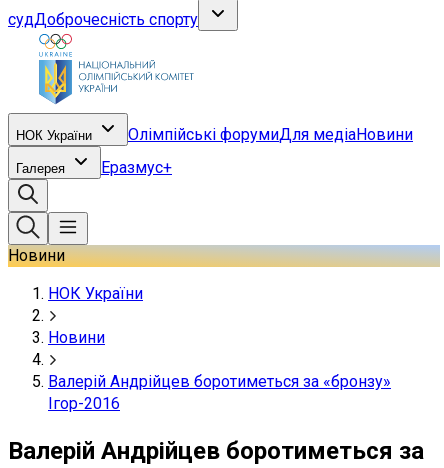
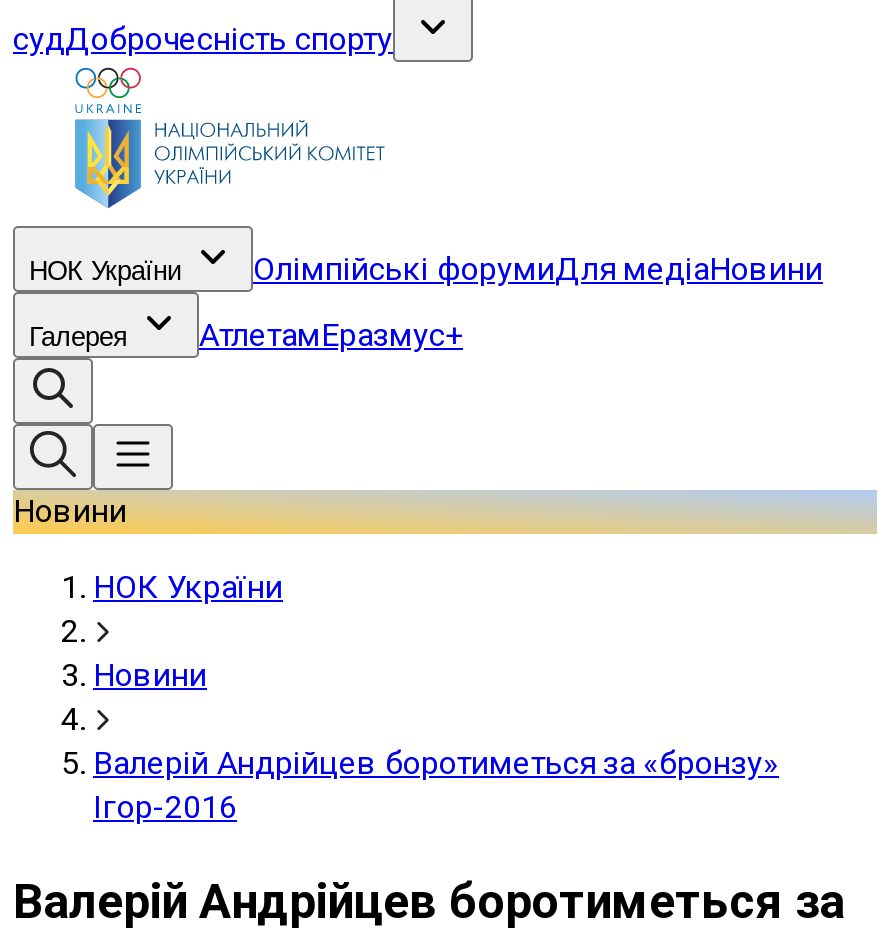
[101,158,172,177] Еразмус+ -> [199,316,463,354] АтлетамЕразмус+

